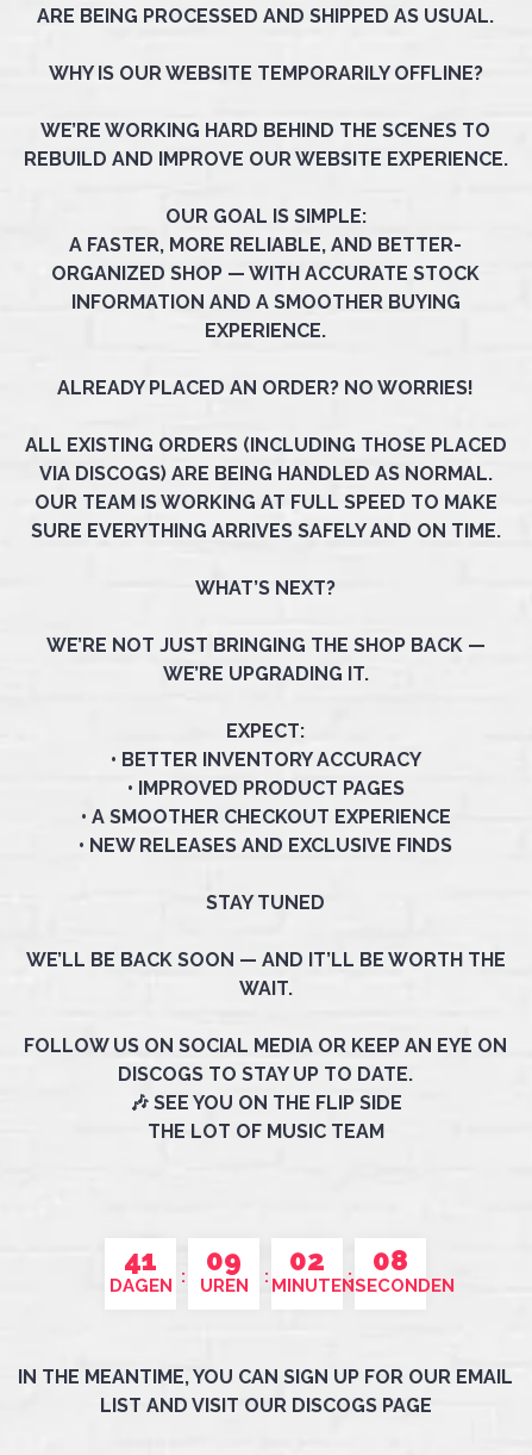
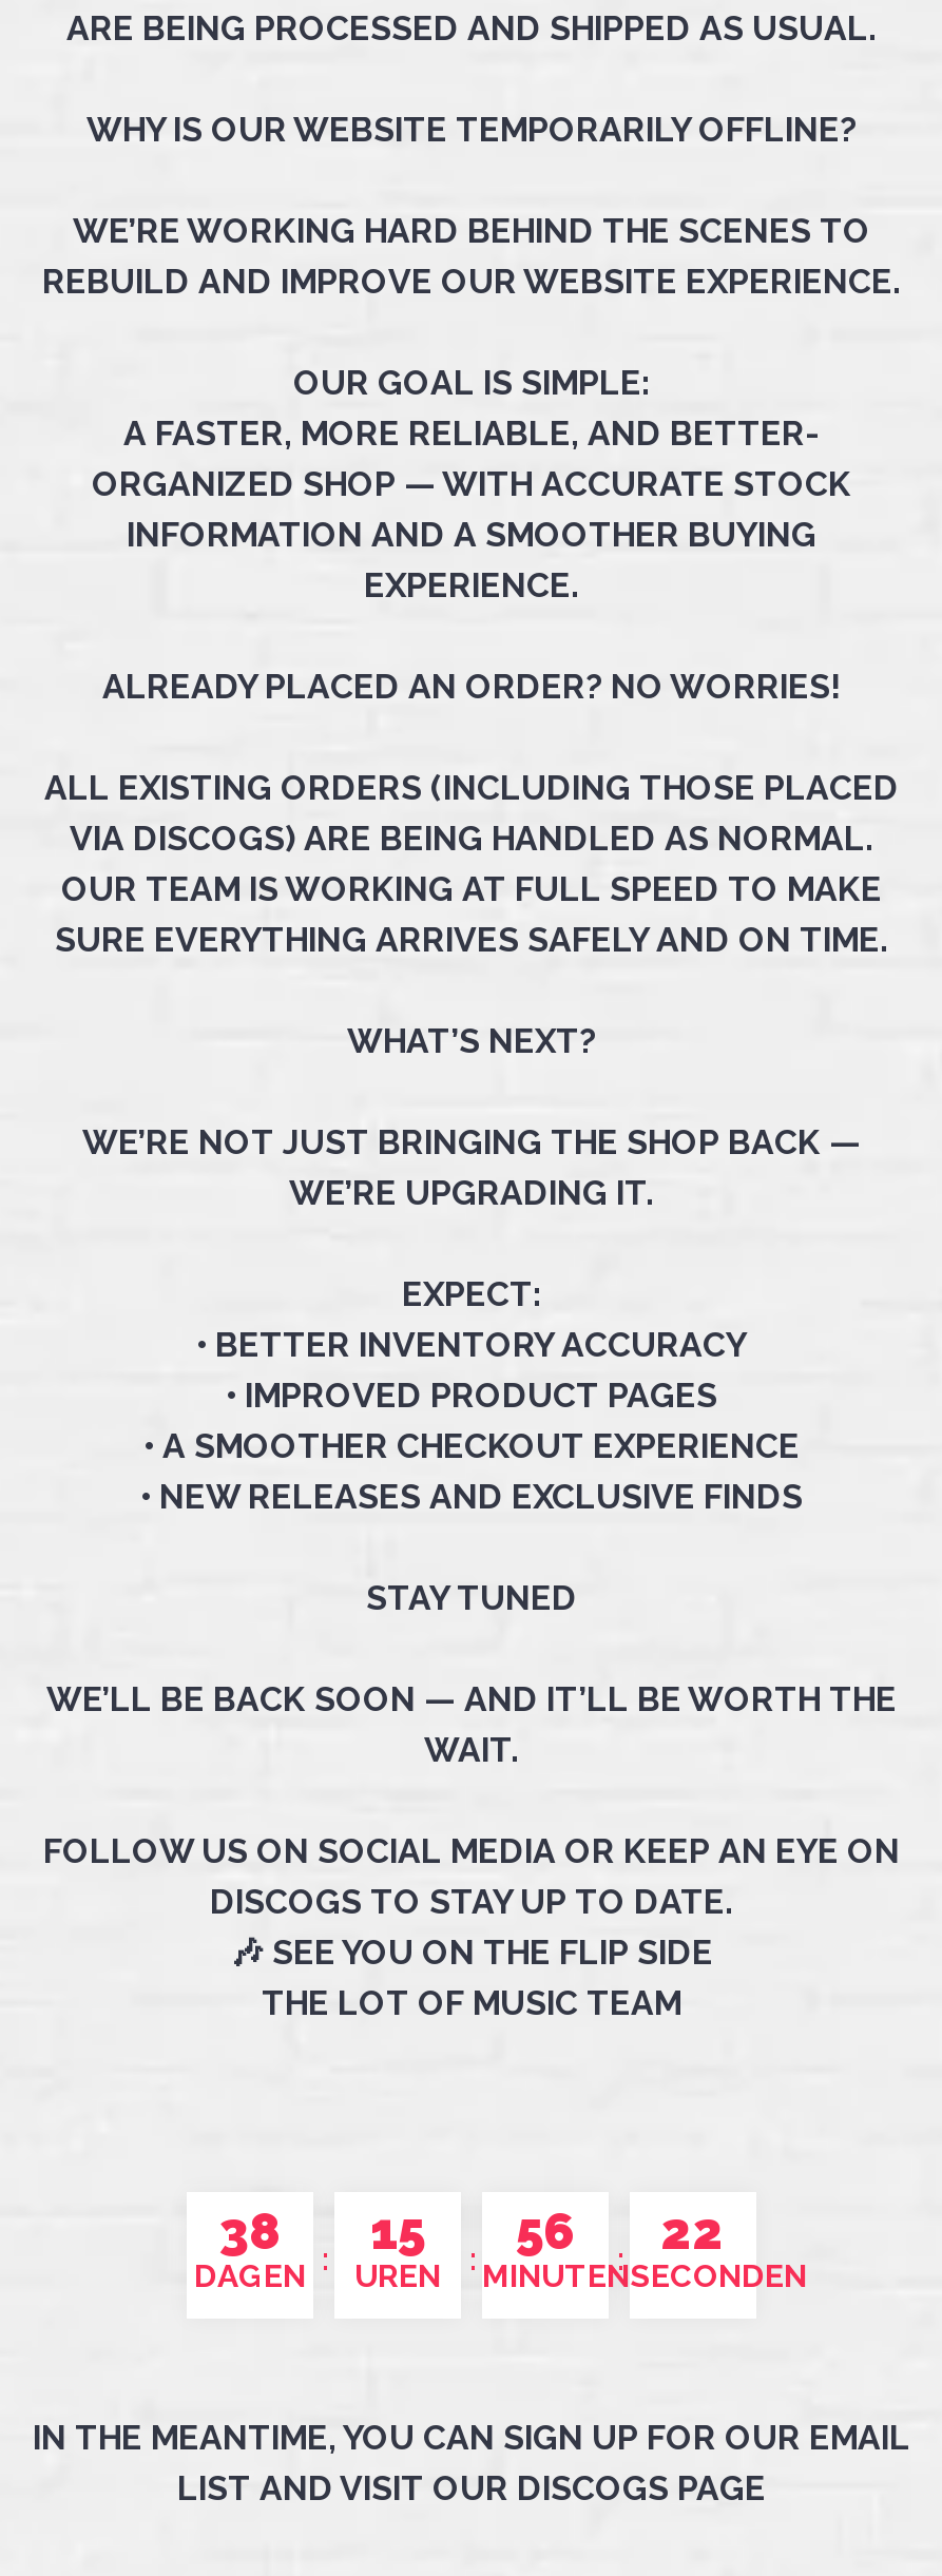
[124,1243,157,1277] 41 -> [219,2200,281,2261] 38
[206,1243,242,1277] 09 -> [370,2200,425,2261] 15
[289,1243,325,1277] 02 -> [516,2200,575,2261] 56
[373,1243,408,1277] 08 -> [661,2200,725,2261] 22

